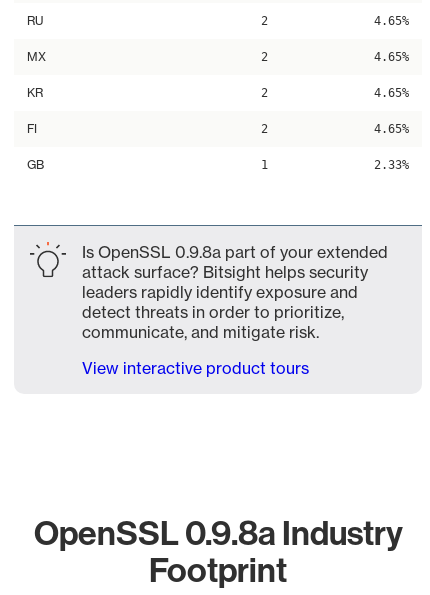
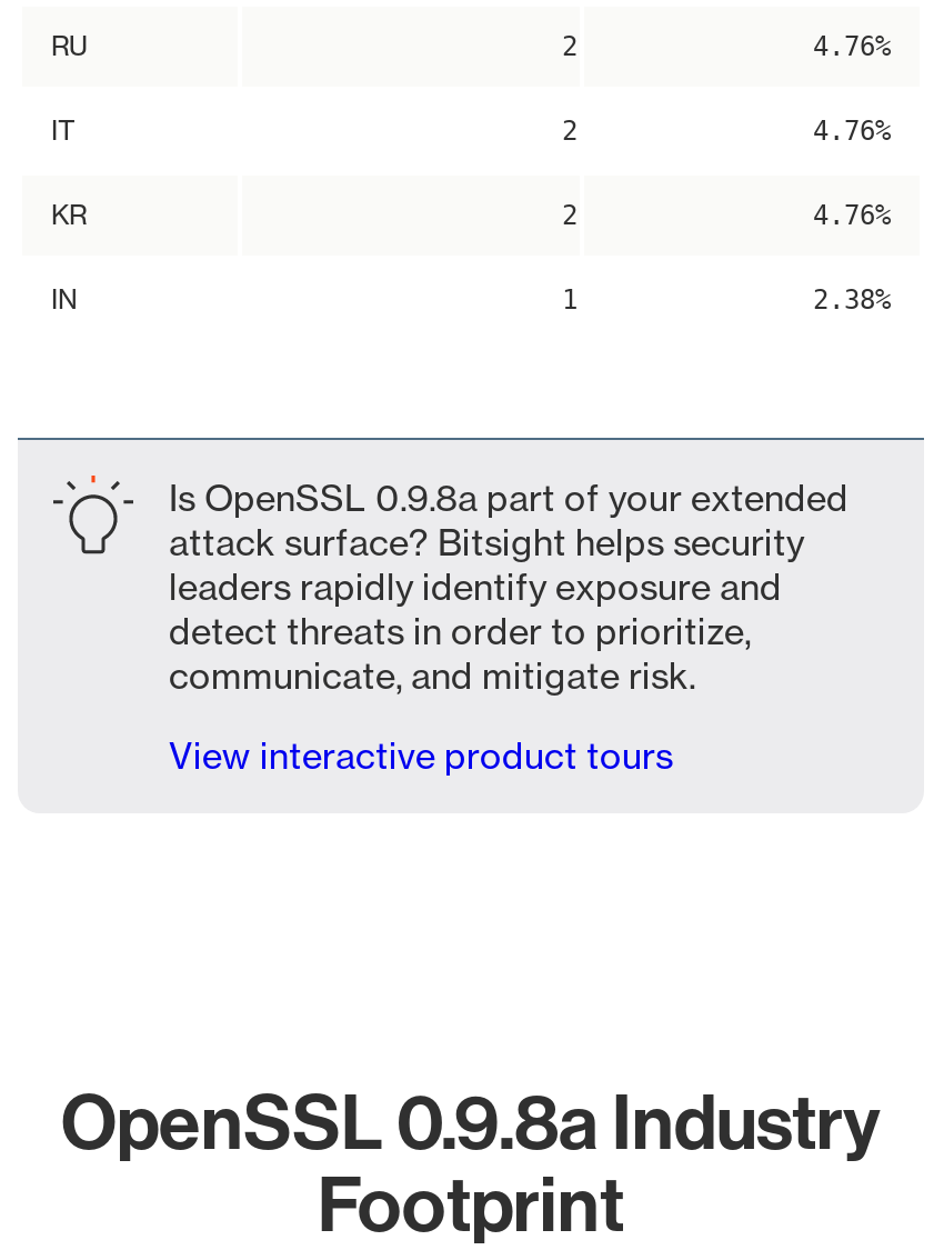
[374,14,409,28] 4.65% -> [813,31,891,62] 4.76%
[27,49,46,64] MX -> [51,113,76,146] IT
[374,50,409,64] 4.65% -> [813,115,891,146] 4.76%
[27,86,409,172] 4.65% | FI | 2 | 4.65% | GB -> [51,200,891,315] 4.76% | IN
[374,158,409,172] 2.33% -> [813,284,891,315] 2.38%

